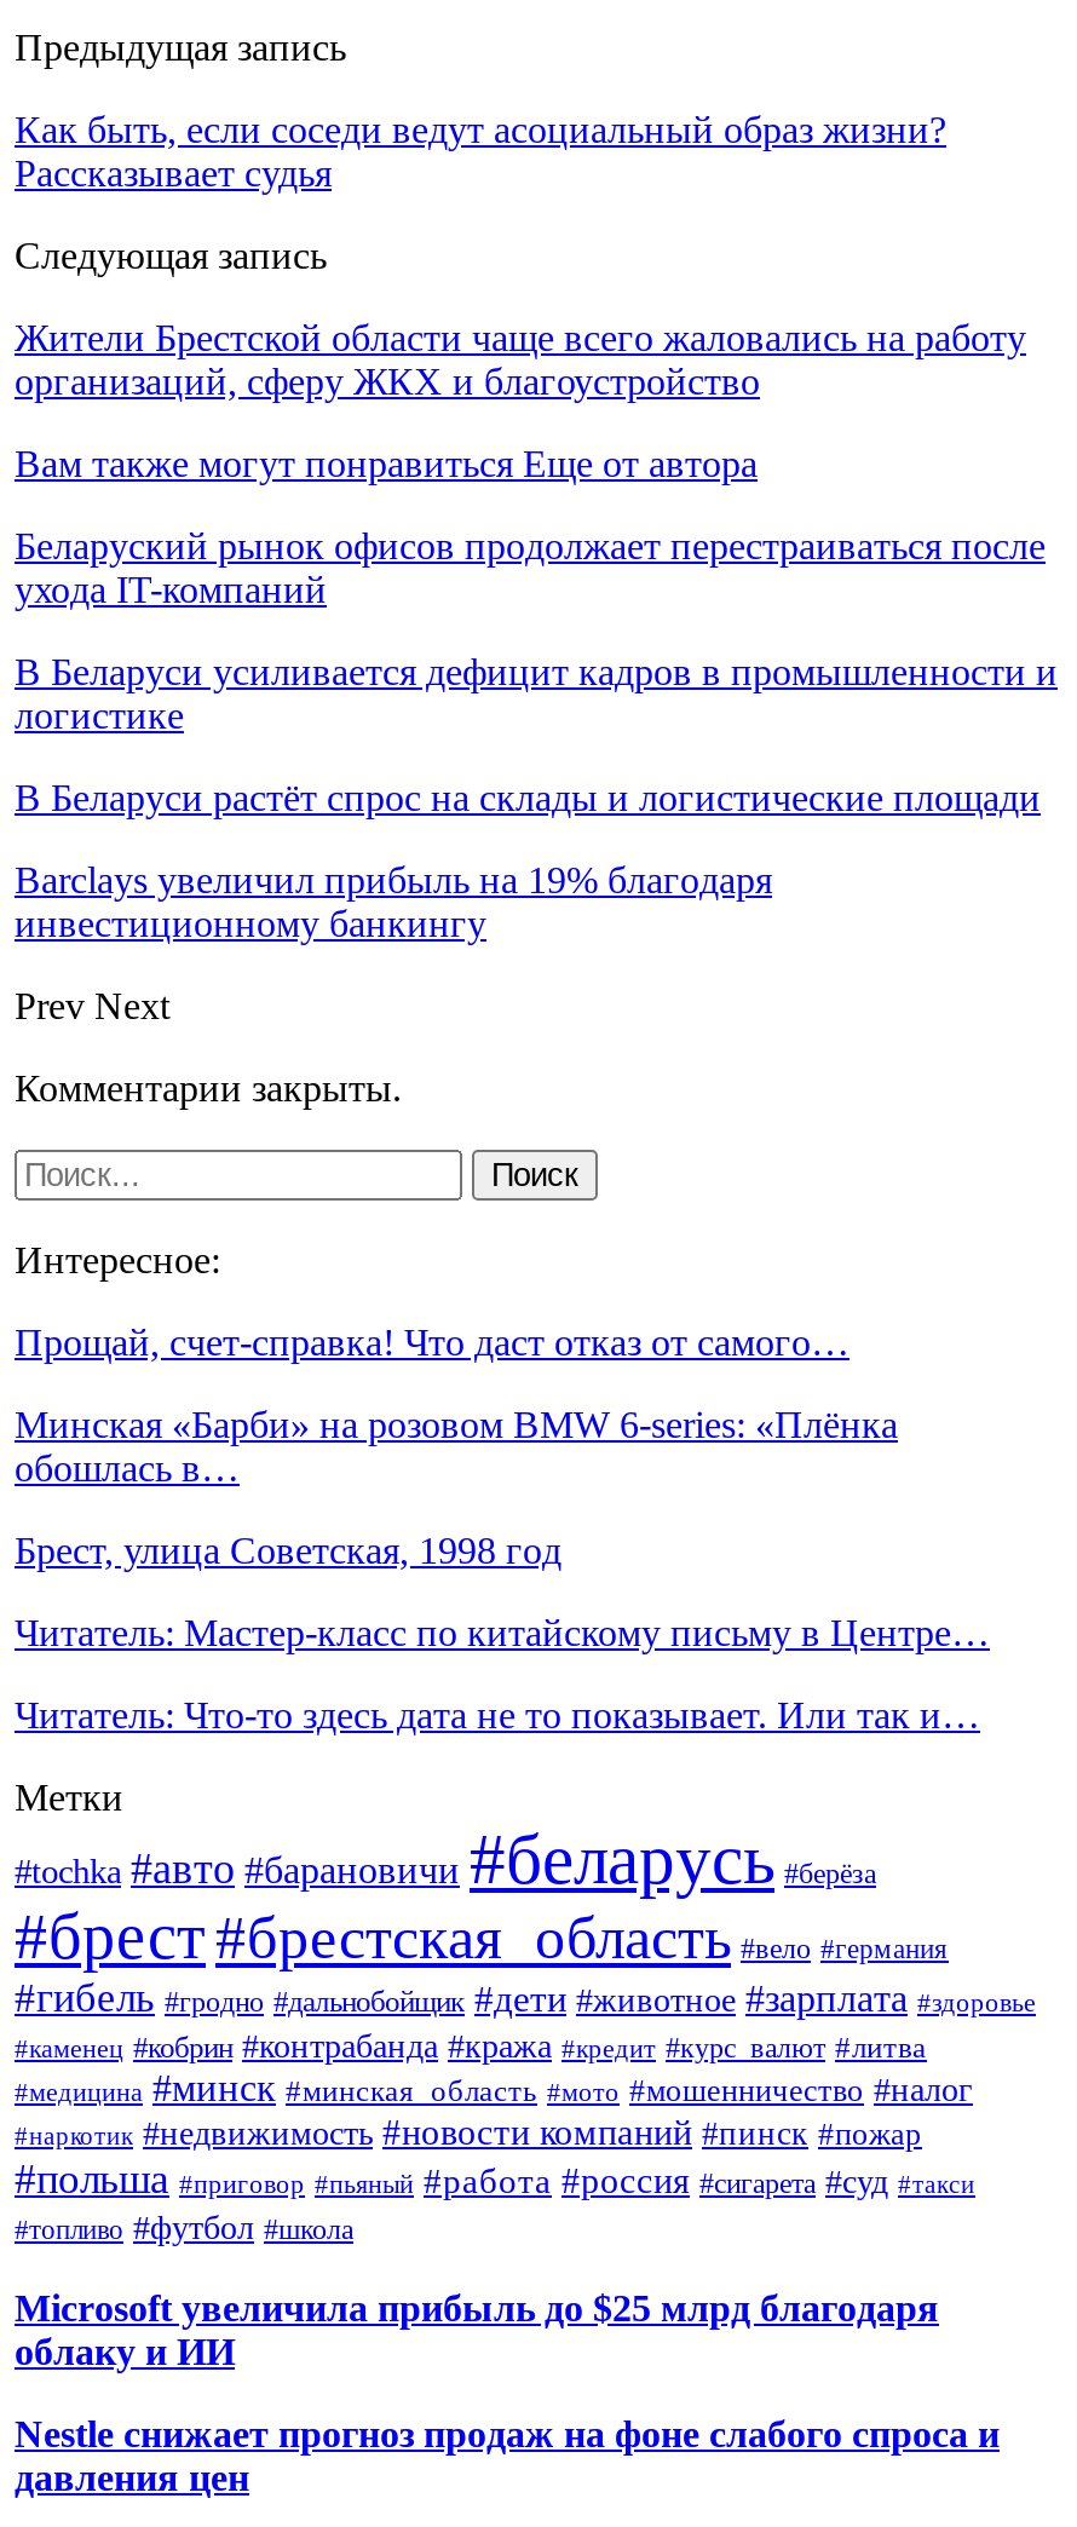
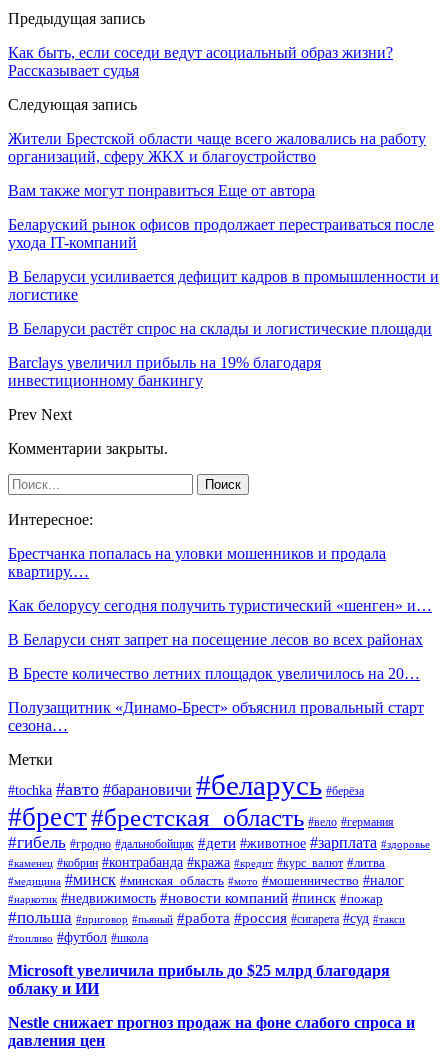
[15,1321,849,1362] Прощай, счет-справка! Что даст отказ от самого… -> [8,545,386,580] Брестчанка попалась на уловки мошенников и продала | квартиру.…
[15,1403,898,1488] Минская «Барби» на розовом BMW 6-series: «Плёнка | обошлась в… -> [8,597,432,614] Как белорусу сегодня получить туристический «шенген» и…
[15,1529,561,1570] Брест, улица Советская, 1998 год -> [8,631,423,648] В Беларуси снят запрет на посещение лесов во всех районах
[15,1612,990,1653] Читатель: Мастер-класс по китайскому письму в Центре… -> [8,665,420,682] В Бресте количество летних площадок увеличилось на 20…
[15,1694,980,1735] Читатель: Что-то здесь дата не то показывает. Или так и… -> [8,699,424,734] Полузащитник «Динамо-Брест» объяснил провальный старт | сезона…

